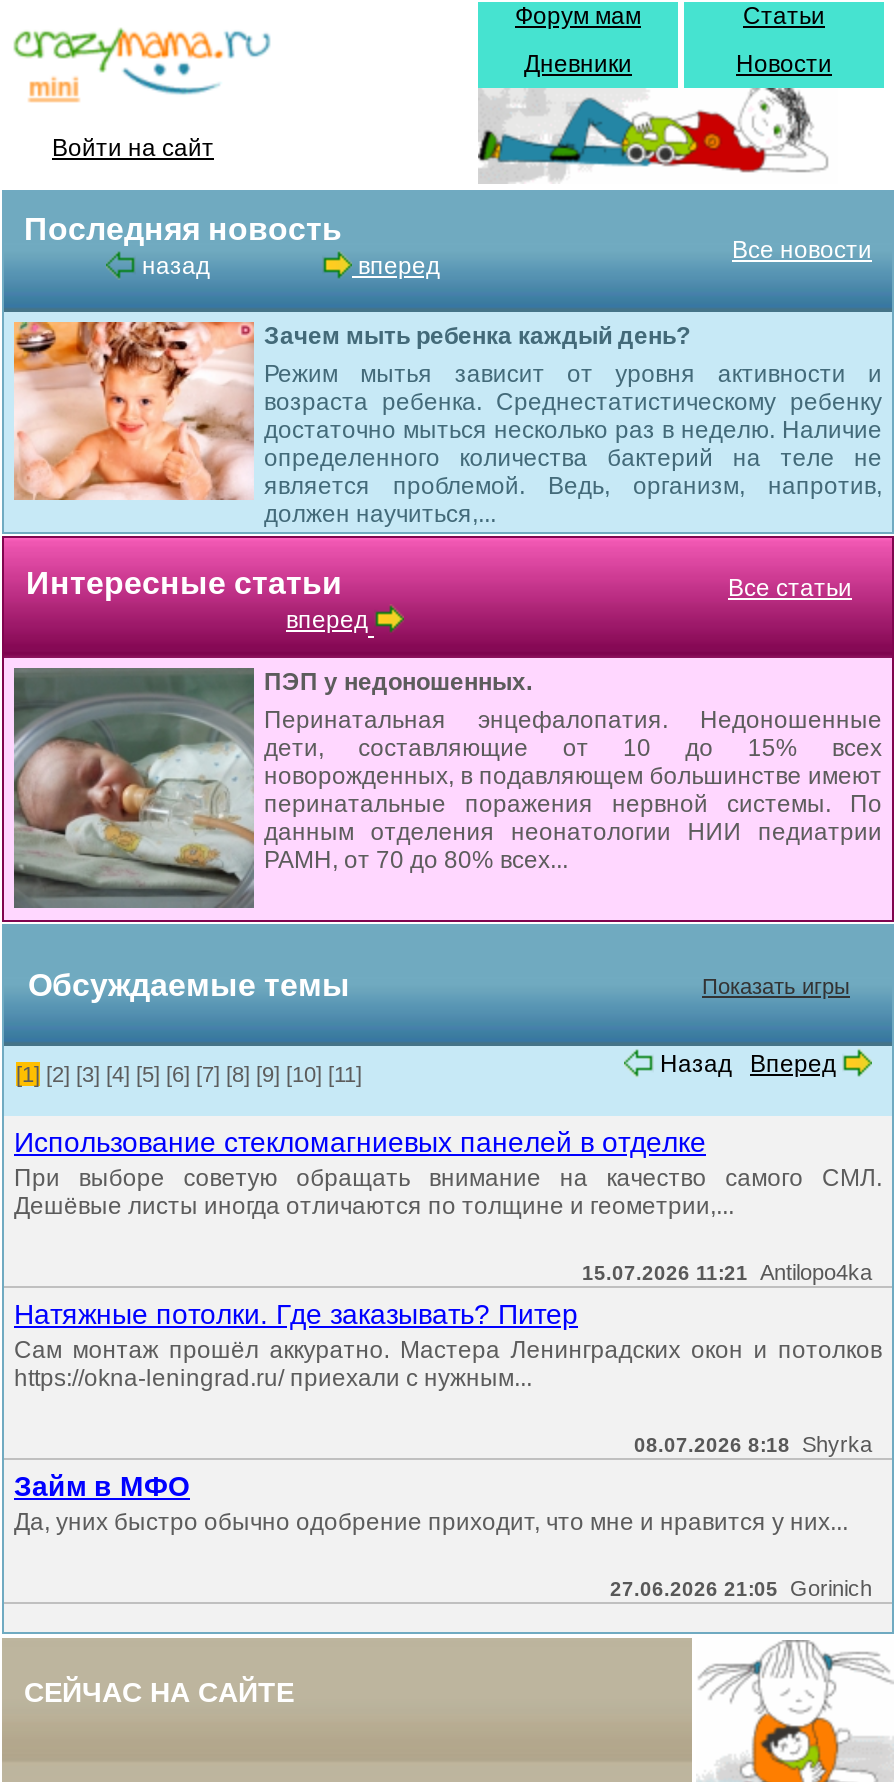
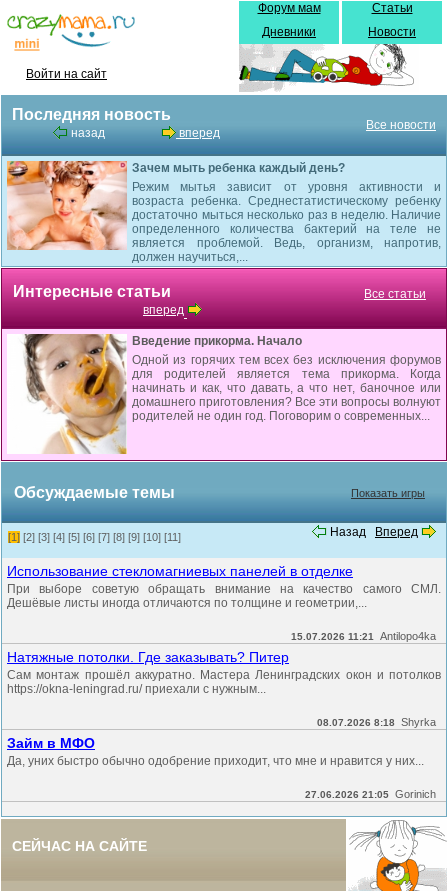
[12,666,882,910] [image] | ПЭП у недоношенных. | Перинатальная энцефалопатия. Недоношенные | дети, составляющие от 10 до 15% всех | новорожденных, в подавляющем большинстве имеют | перинатальные поражения нервной системы. По | данным отделения неонатологии НИИ педиатрии | РАМН, от 70 до 80% всех... -> [7,333,441,455] [image] | Введение прикорма. Начало | Одной из горячих тем всех без исключения форумов | для родителей является тема прикорма. Когда | начинать и как, что давать, а что нет, баночное или | домашнего приготовления? Все эти вопросы волнуют | родителей не один год. Поговорим о современных...

